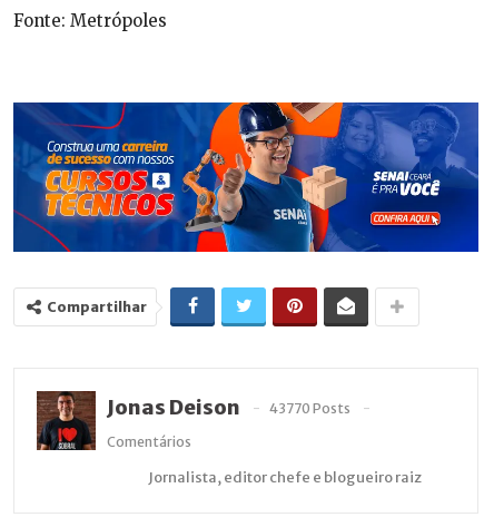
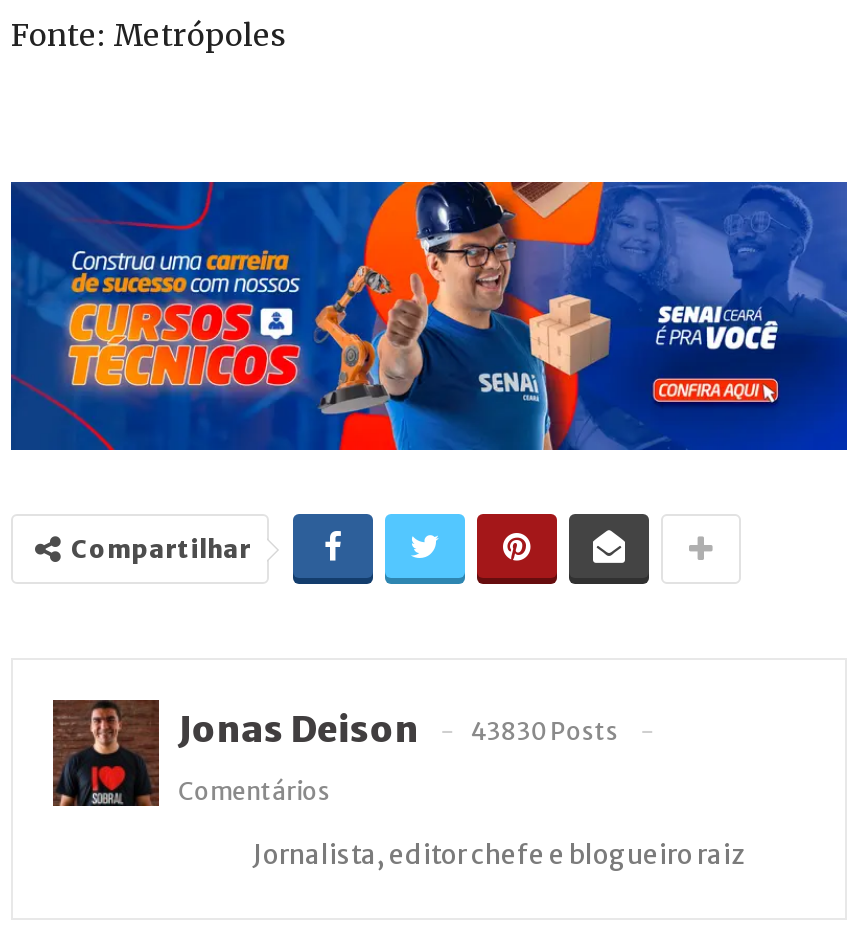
[106,394,350,420] Jonas Deison 43770 Posts -> [178,706,618,752] Jonas Deison 43830 Posts

